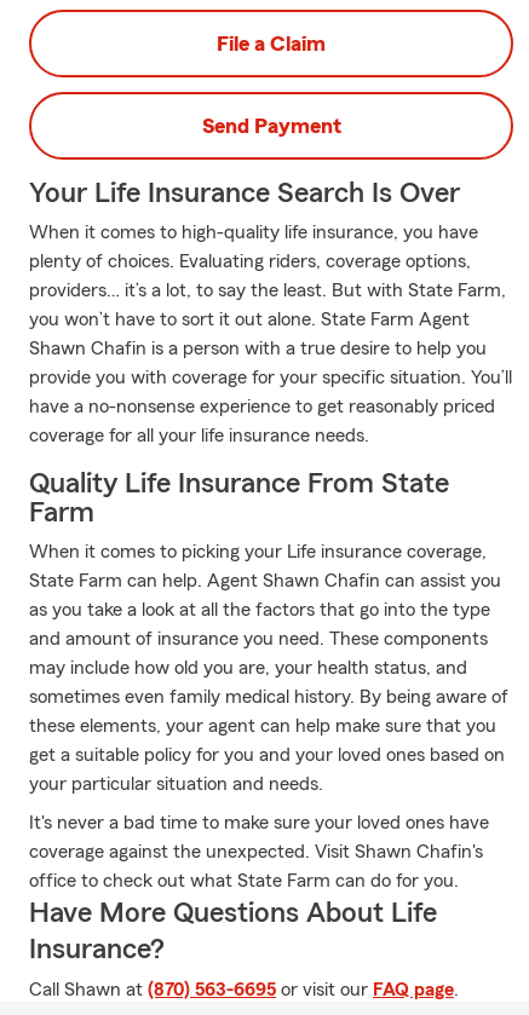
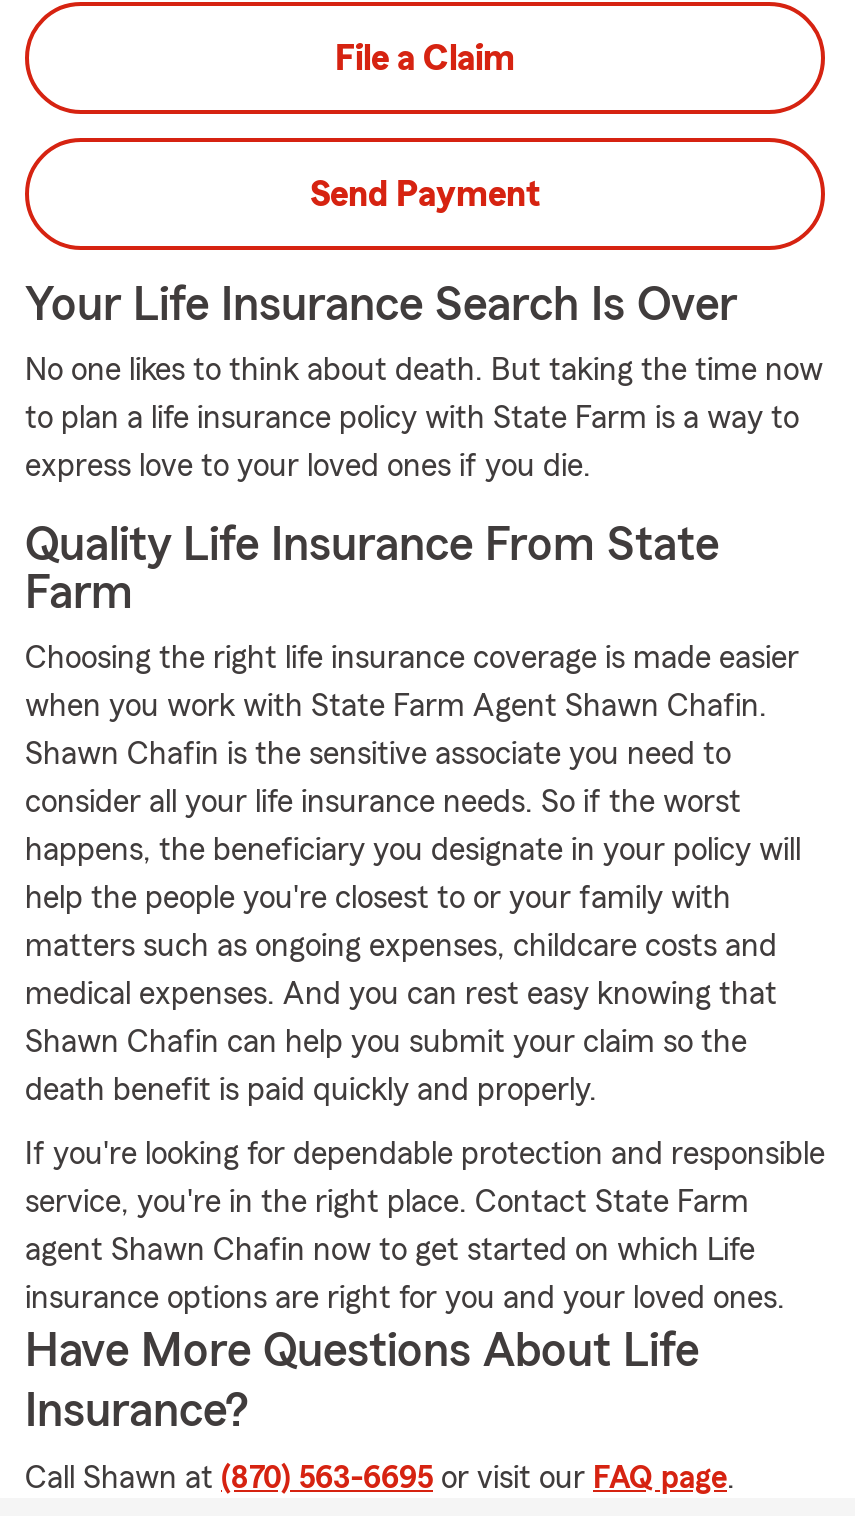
[29,223,512,445] When it comes to high-quality life insurance, you have | plenty of choices. Evaluating riders, coverage options, | providers… it’s a lot, to say the least. But with State Farm, | you won’t have to sort it out alone. State Farm Agent | Shawn Chafin is a person with a true desire to help you | provide you with coverage for your specific situation. You’ll | have a no-nonsense experience to get reasonably priced | coverage for all your life insurance needs. -> [25,354,823,482] No one likes to think about death. But taking the time now | to plan a life insurance policy with State Farm is a way to | express love to your loved ones if you die.
moved [29,469,449,527] -> [25,522,719,618]: Quality Life Insurance From State | Farm
[29,542,508,890] When it comes to picking your Life insurance coverage, | State Farm can help. Agent Shawn Chafin can assist you | as you take a look at all the factors that go into the type | and amount of insurance you need. These components | may include how old you are, your health status, and | sometimes even family medical history. By being aware of | these elements, your agent can help make sure that you | get a suitable policy for you and your loved ones based on | your particular situation and needs. | It's never a bad time to make sure your loved ones have | coverage against the unexpected. Visit Shawn Chafin's | office to check out what State Farm can do for you. -> [25,642,825,1314] Choosing the right life insurance coverage is made easier | when you work with State Farm Agent Shawn Chafin. | Shawn Chafin is the sensitive associate you need to | consider all your life insurance needs. So if the worst | happens, the beneficiary you designate in your policy will | help the people you're closest to or your family with | matters such as ongoing expenses, childcare costs and | medical expenses. And you can rest easy knowing that | Shawn Chafin can help you submit your claim so the | death benefit is paid quickly and properly. | If you're looking for dependable protection and responsible | service, you're in the right place. Contact State Farm | agent Shawn Chafin now to get started on which Life | insurance options are right for you and your loved ones.

